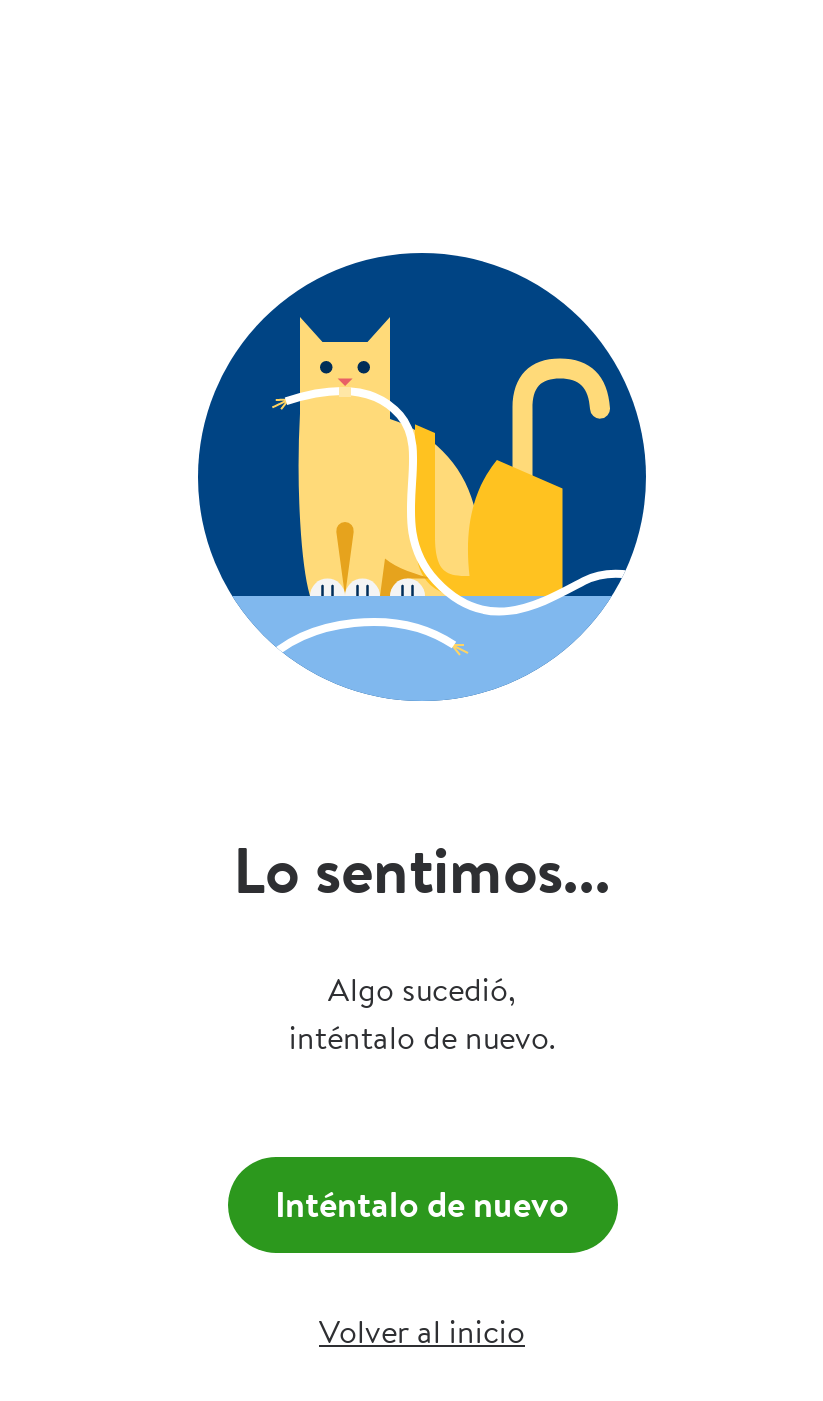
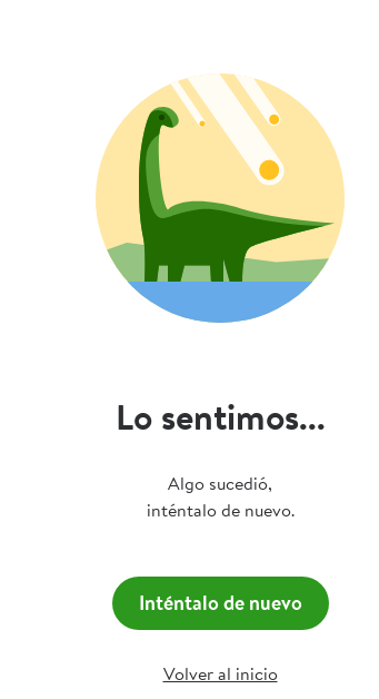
[196,251,648,657] [image] -> [96,73,345,297] [image]

